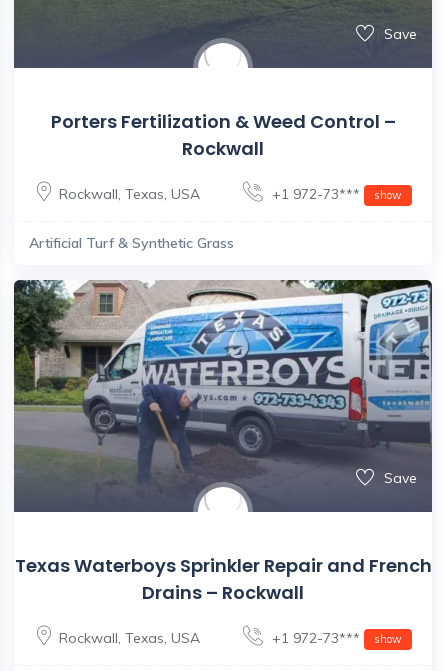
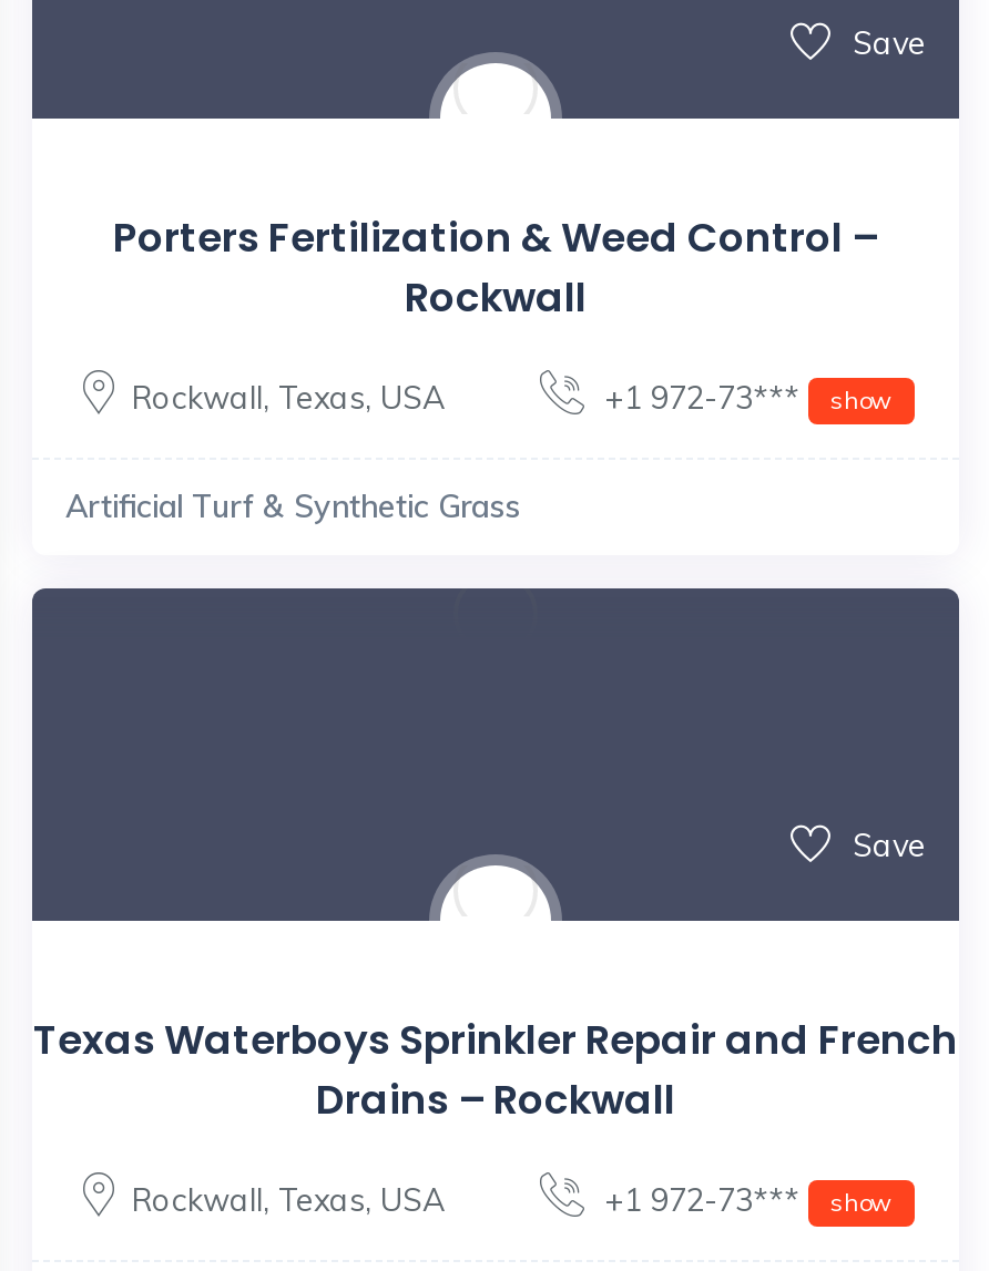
[14,279,432,476] [image] -> none

